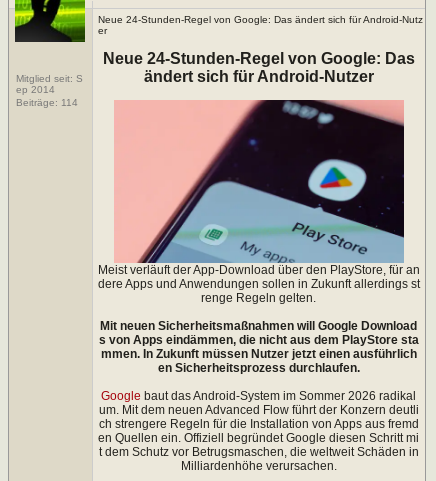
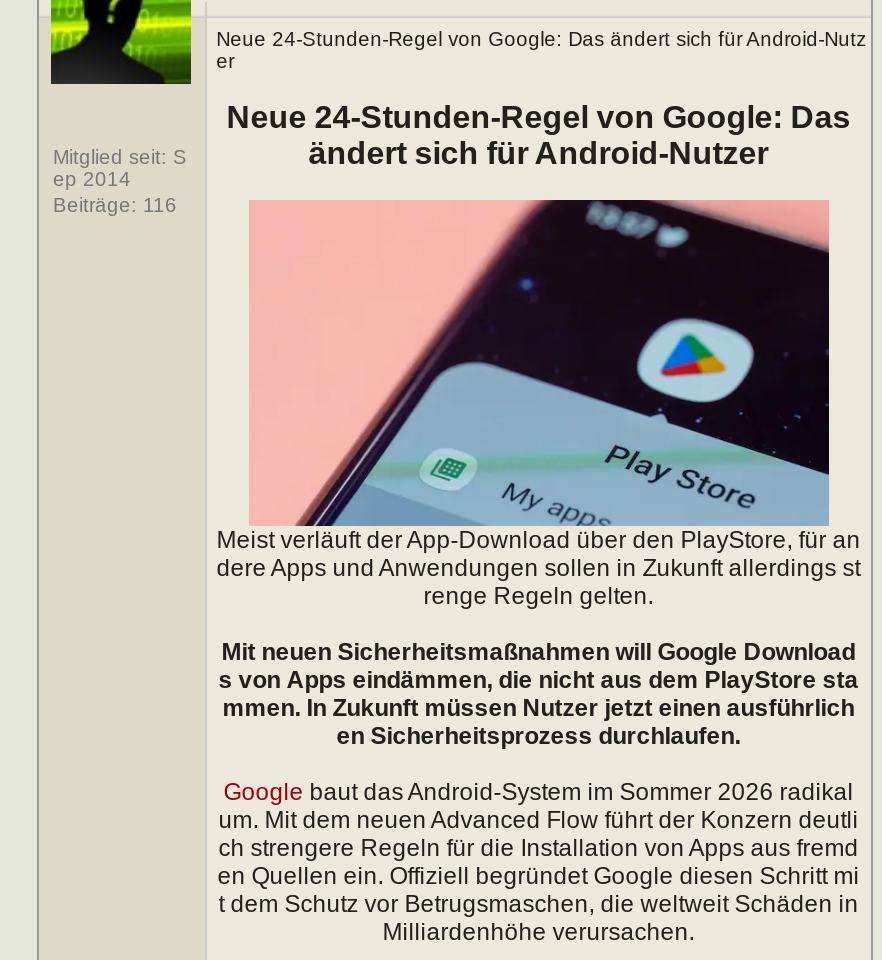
[16,97,78,108] Beiträge: 114 -> [53,194,177,216] Beiträge: 116

